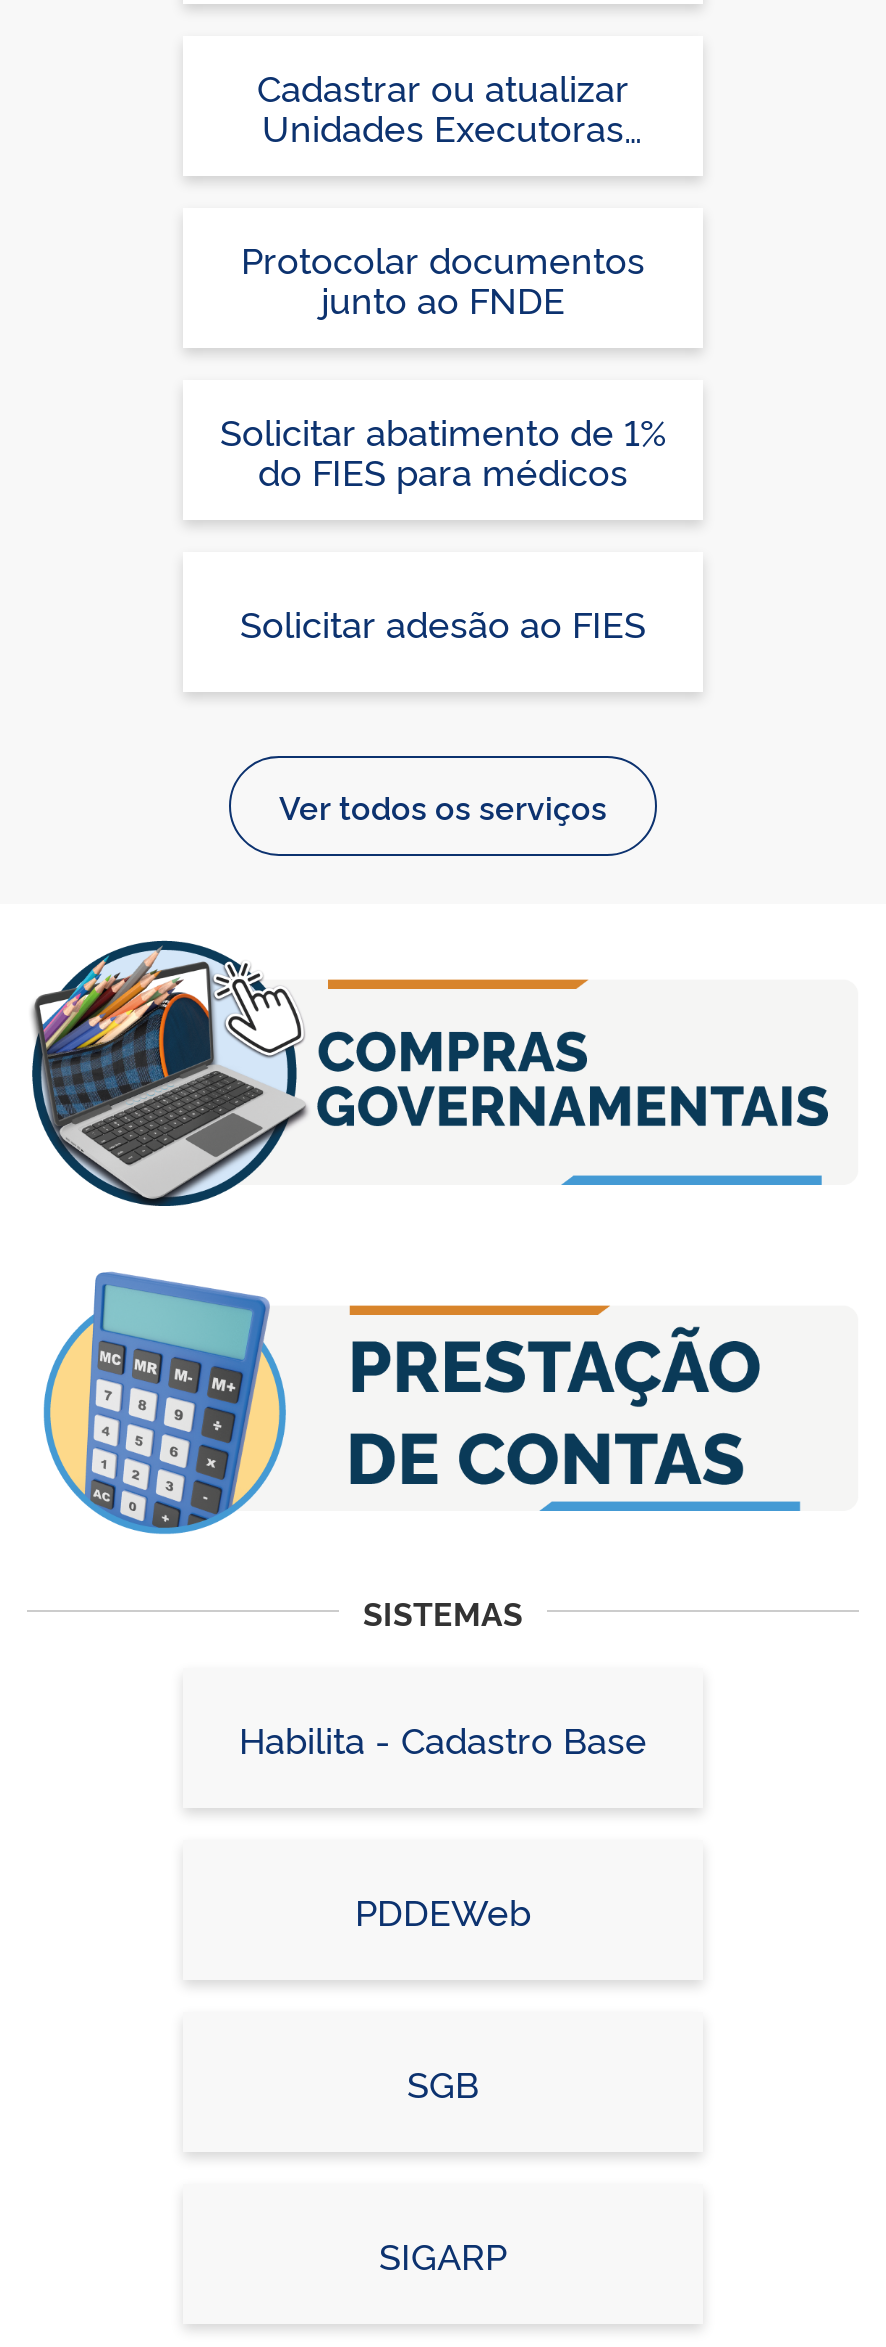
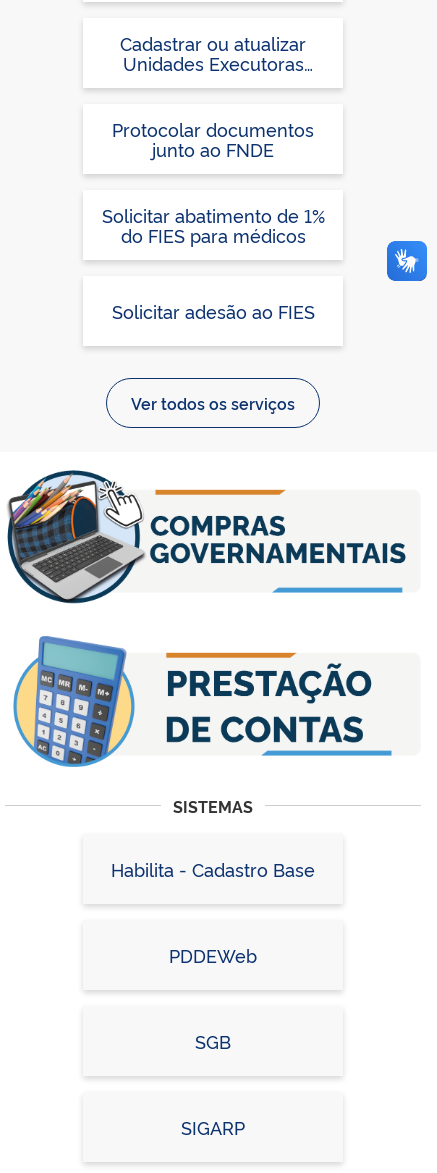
none -> [386,240,428,282] [image]

